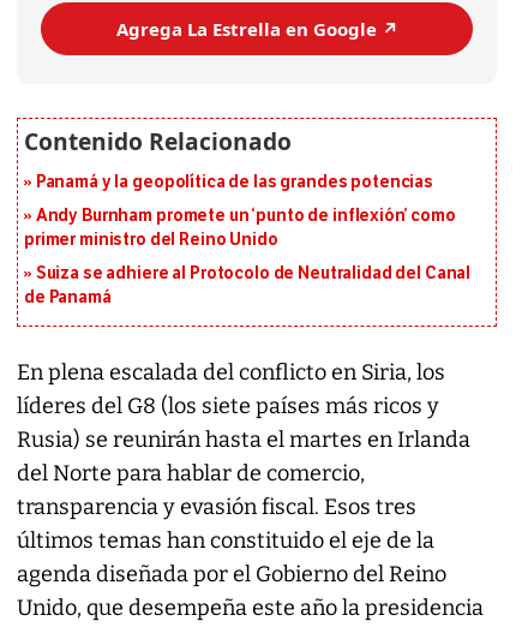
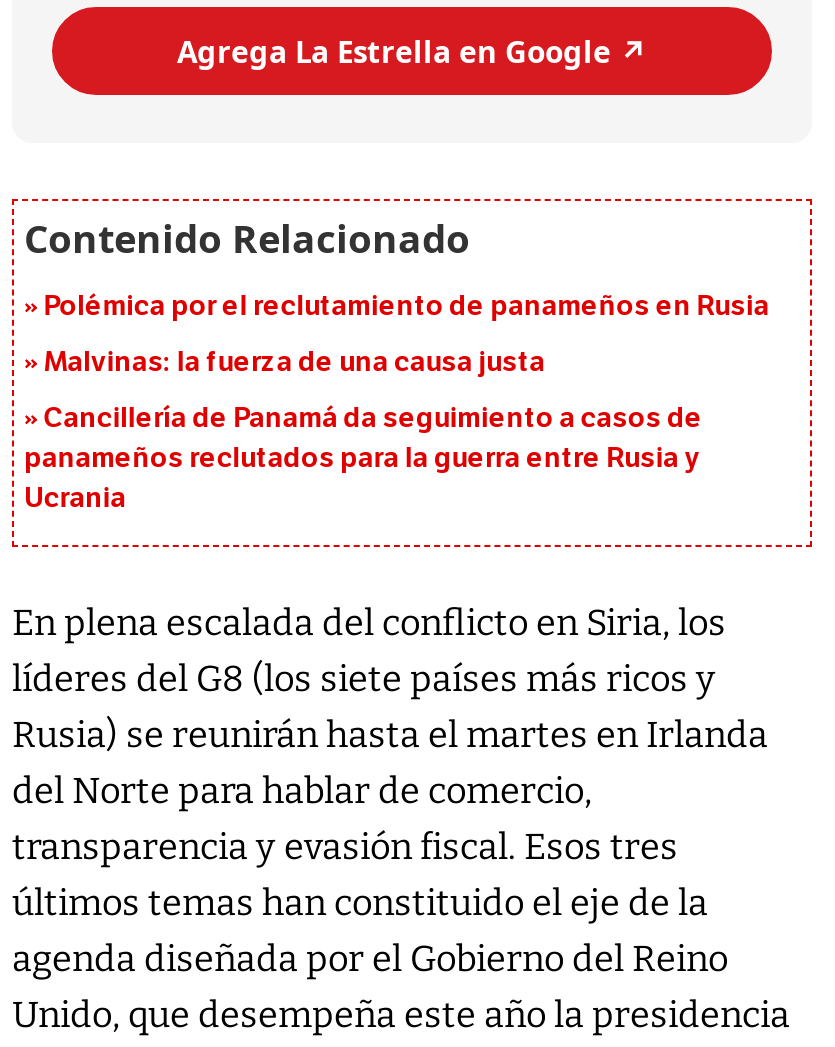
[36,172,433,193] Panamá y la geopolítica de las grandes potencias -> [44,290,769,324] Polémica por el reclutamiento de panameños en Rusia
[24,206,456,250] Andy Burnham promete un ‘punto de inflexión’ como | primer ministro del Reino Unido -> [44,346,545,380] Malvinas: la fuerza de una causa justa
[24,264,471,308] Suiza se adhiere al Protocolo de Neutralidad del Canal | de Panamá -> [24,402,702,516] Cancillería de Panamá da seguimiento a casos de | panameños reclutados para la guerra entre Rusia y | Ucrania

